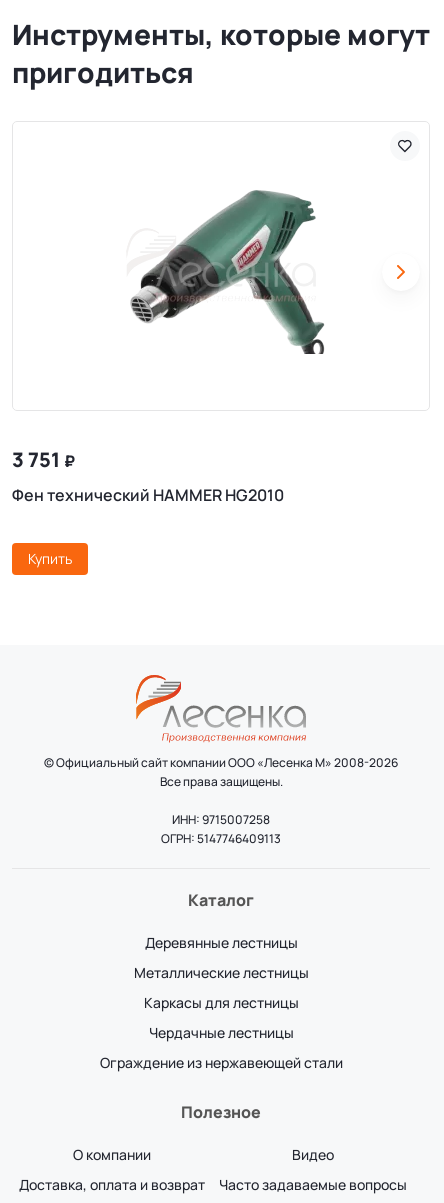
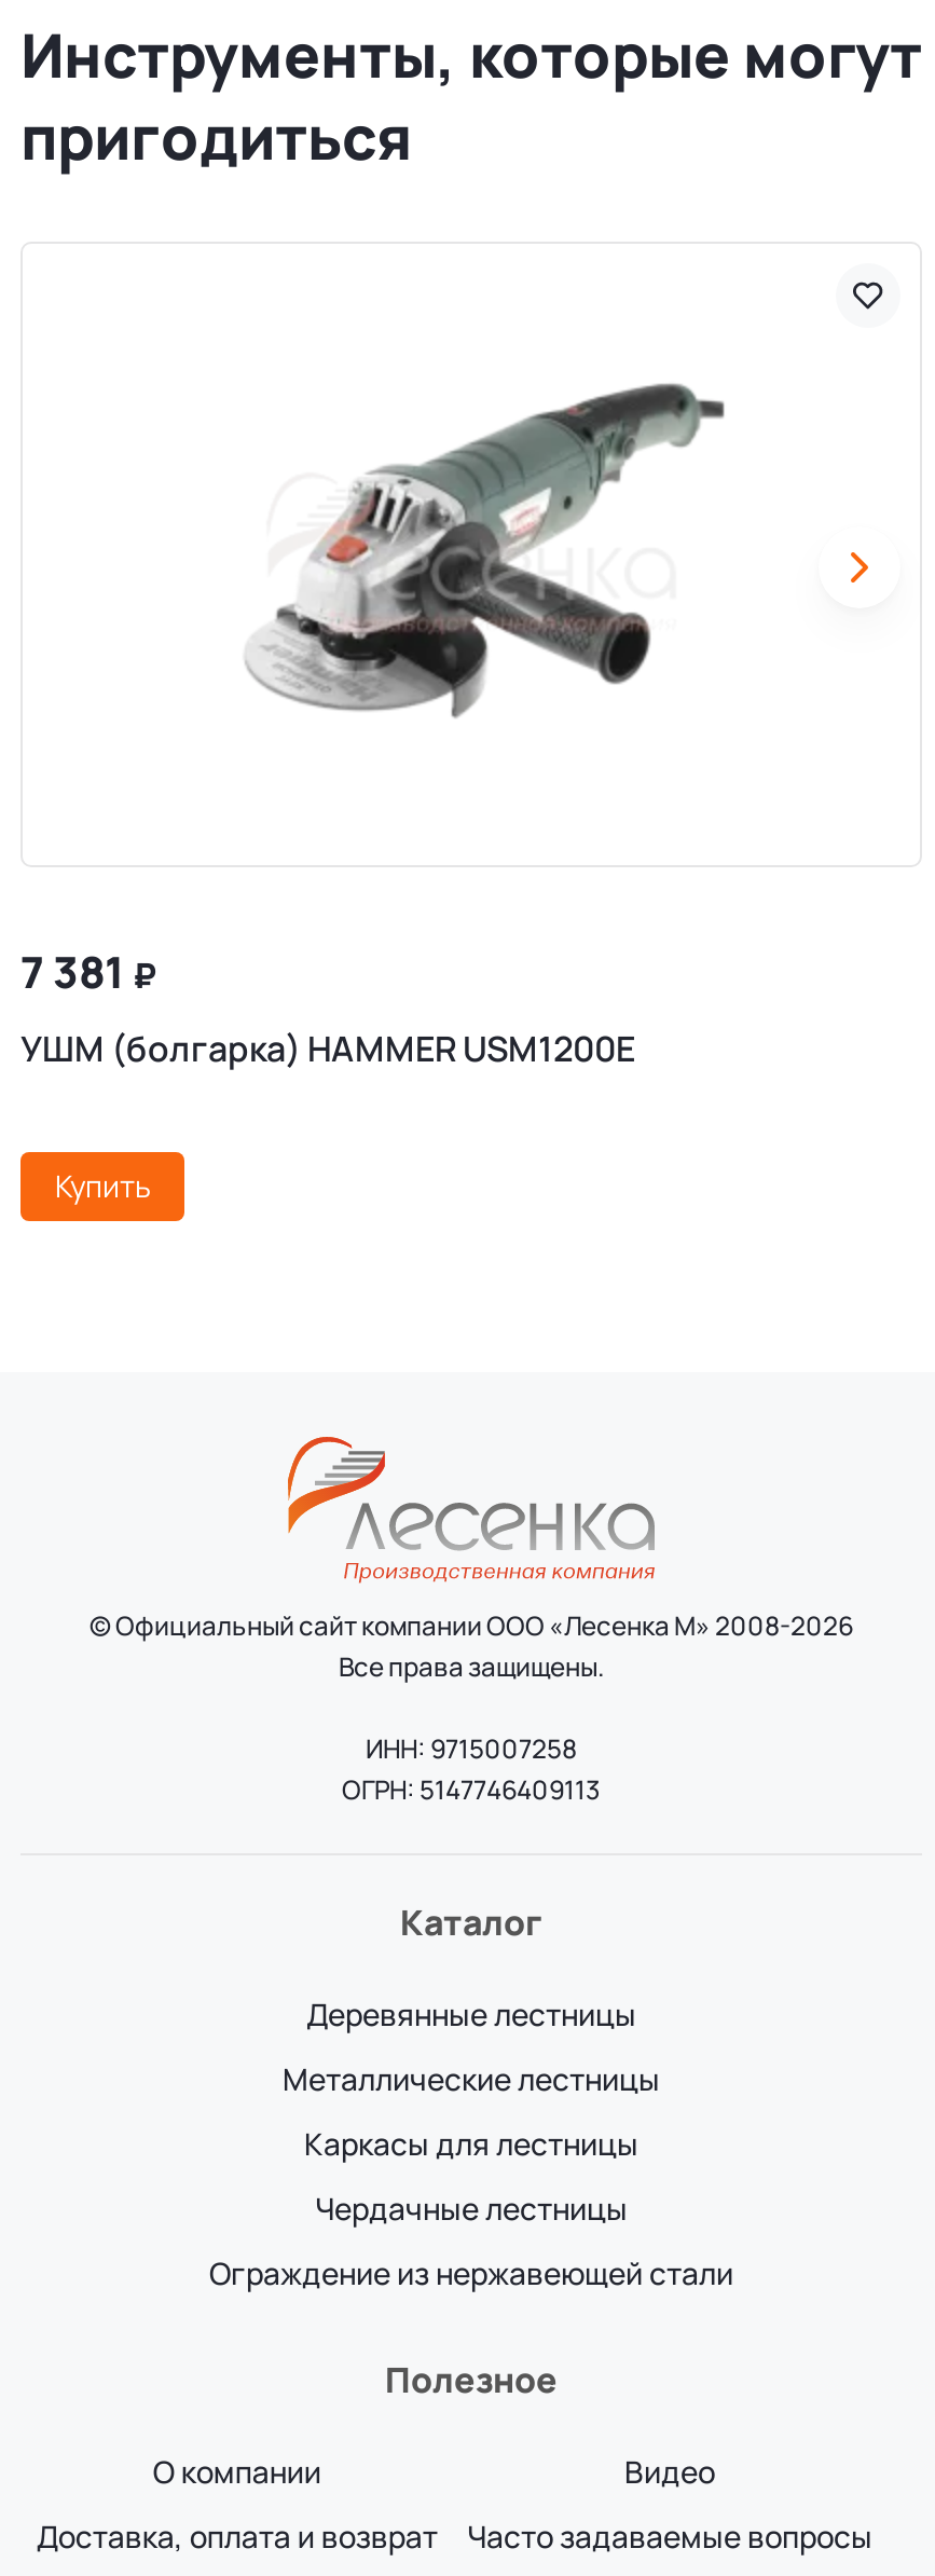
[117,187,338,355] [image] -> [245,382,726,744] [image]
[12,446,75,473] 3 751 ₽ -> [20,943,156,1001] 7 381 ₽
[12,484,284,506] Фен технический HAMMER HG2010 -> [20,1025,635,1072] УШМ (болгарка) HAMMER USM1200E

